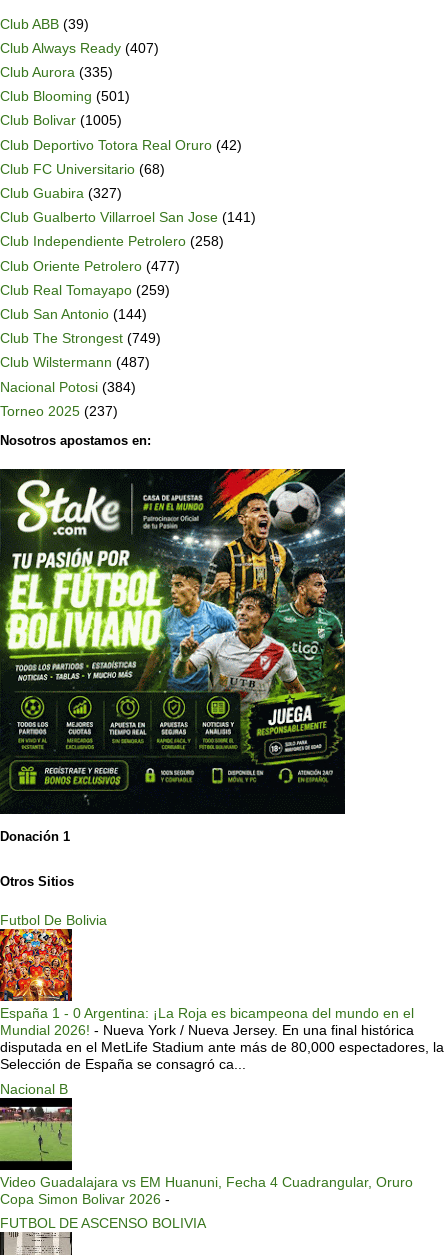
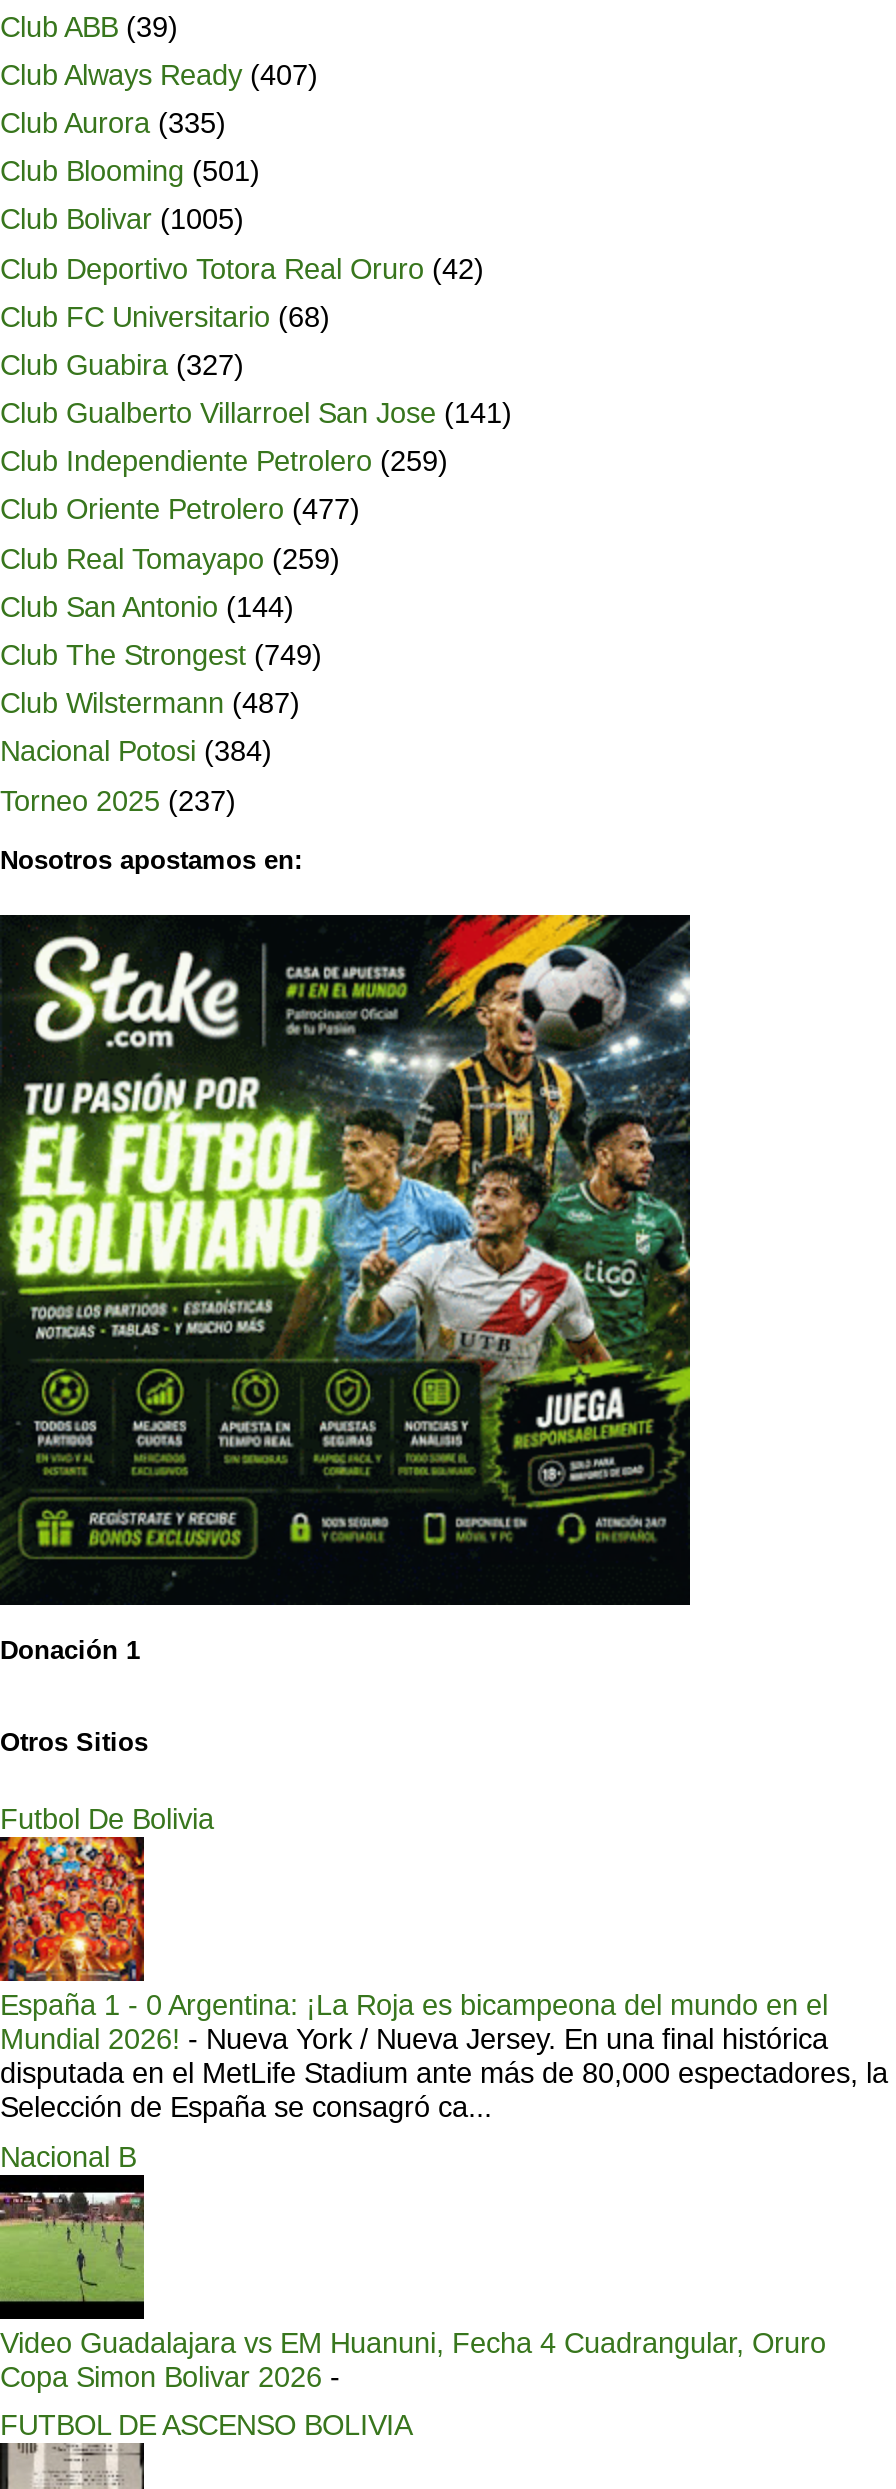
[0,233,224,249] Club Independiente Petrolero (258) -> [0,446,448,478] Club Independiente Petrolero (259)
[6,486,64,546] [image] -> [14,949,148,1067] [image]
[258,481,321,537] [image] -> [516,943,640,1043] [image]

